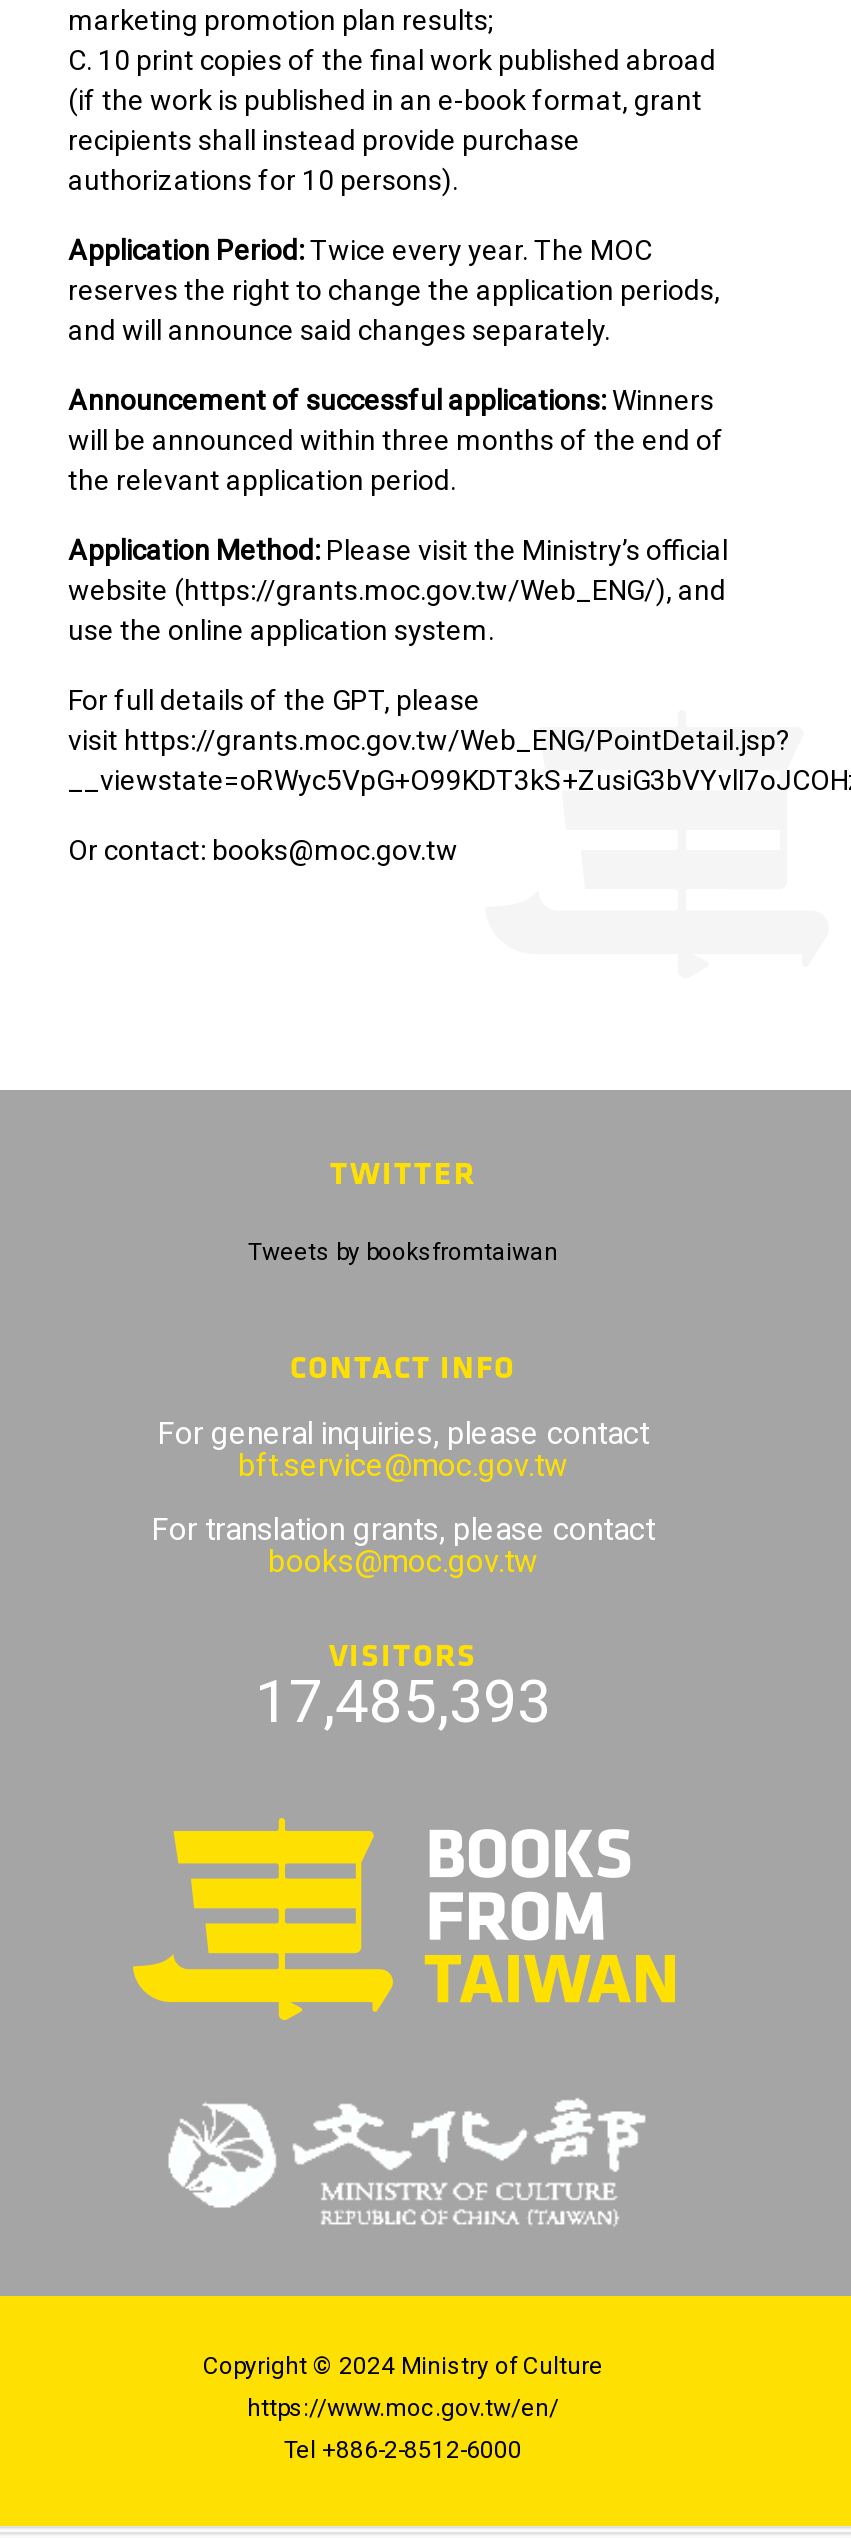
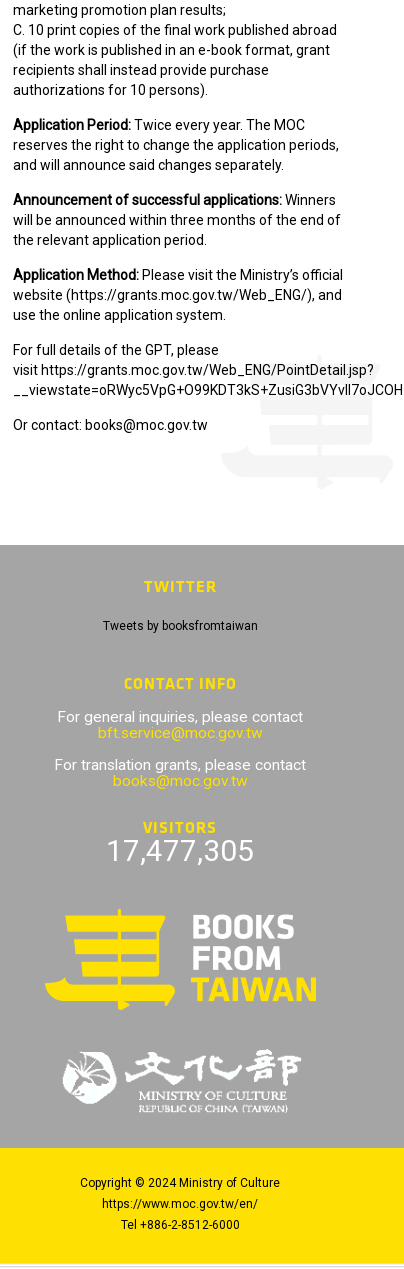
[255,1666,551,1736] 17,485,393 -> [106,833,254,868] 17,477,305

